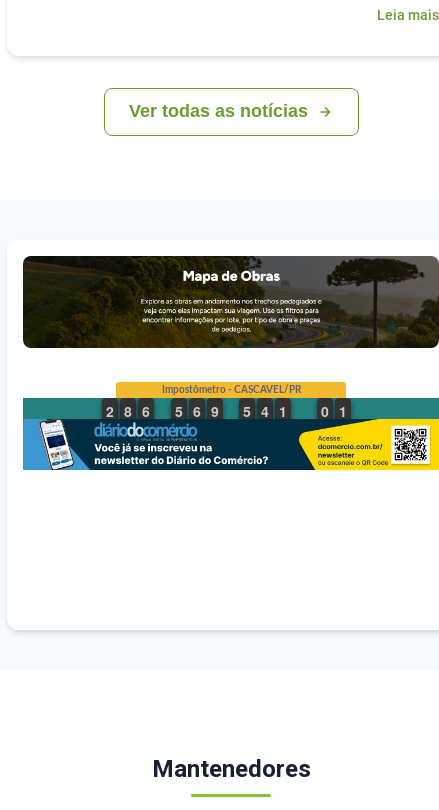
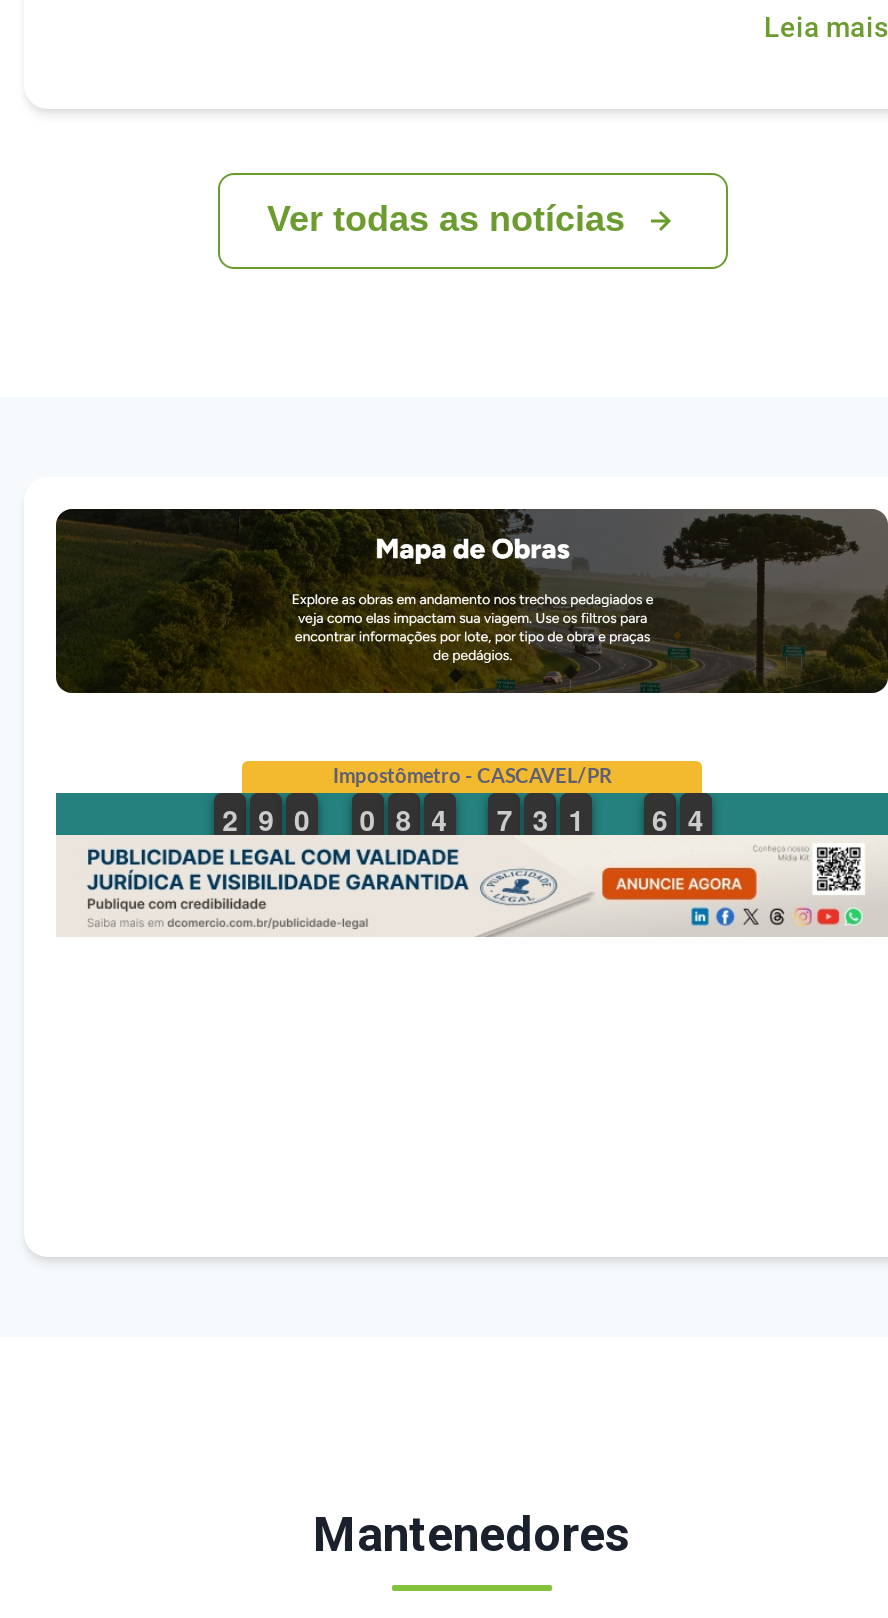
[22,410,436,471] [image] -> [56,815,882,937] [image]

